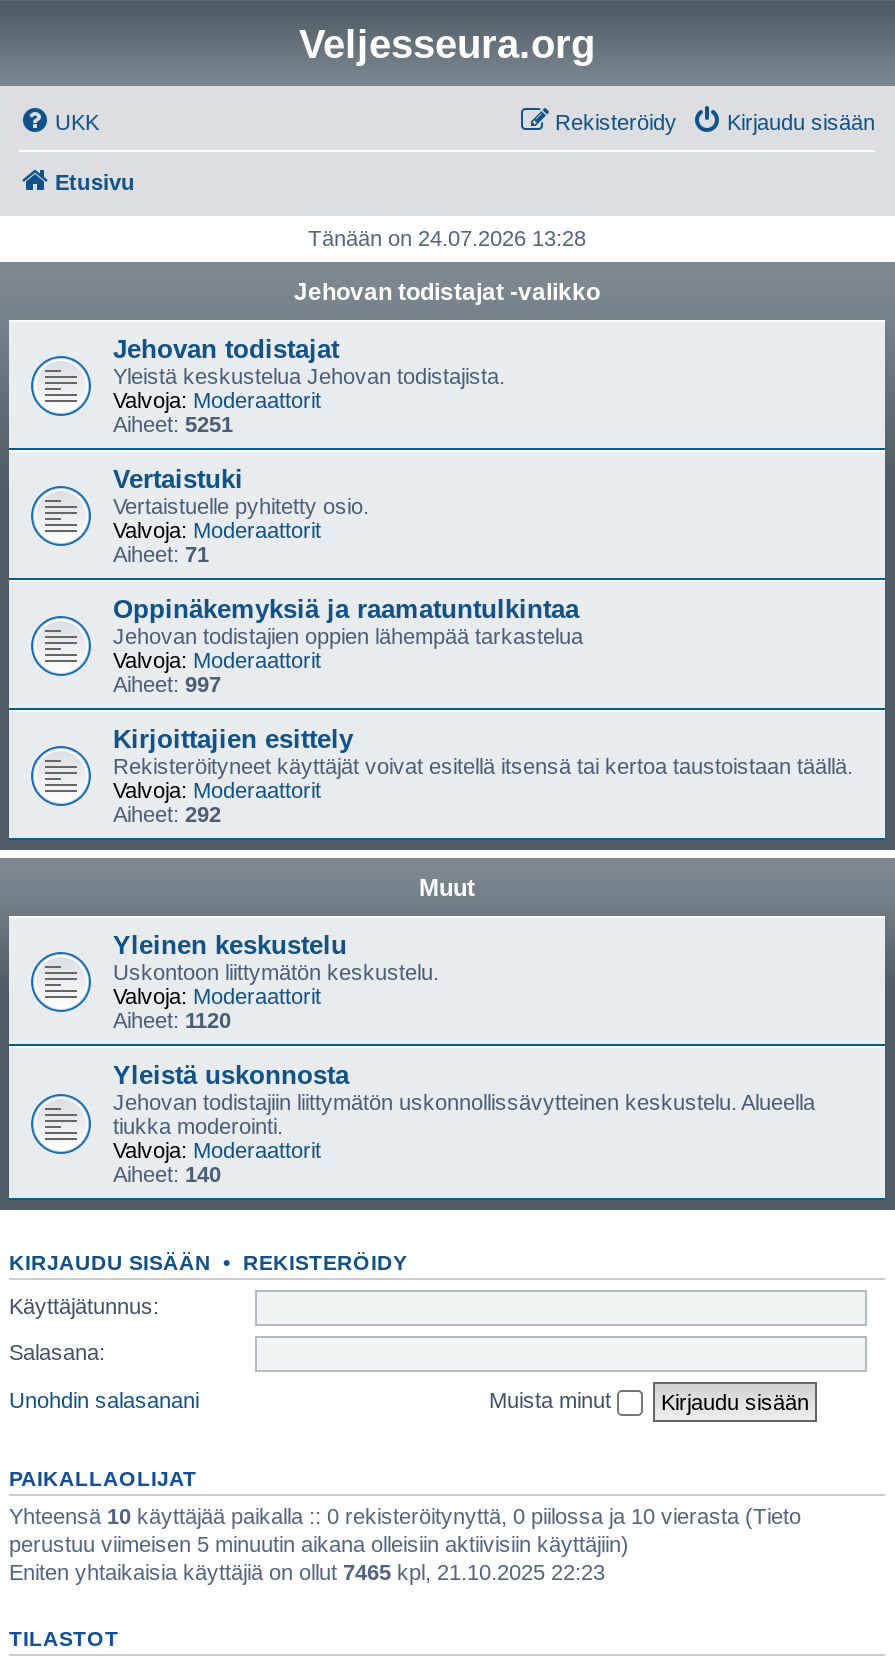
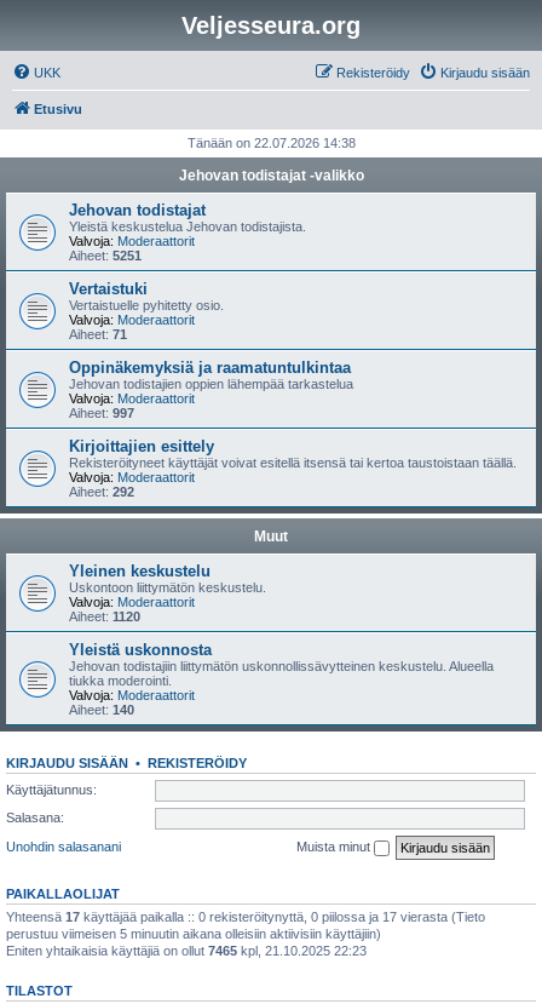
[308,226,586,250] Tänään on 24.07.2026 13:28 -> [187,136,355,150] Tänään on 22.07.2026 14:38
[9,1503,801,1527] Yhteensä 10 käyttäjää paikalla :: 0 rekisteröitynyttä, 0 piilossa ja 10 vierasta (Tieto -> [6,909,485,923] Yhteensä 17 käyttäjää paikalla :: 0 rekisteröitynyttä, 0 piilossa ja 17 vierasta (Tieto

